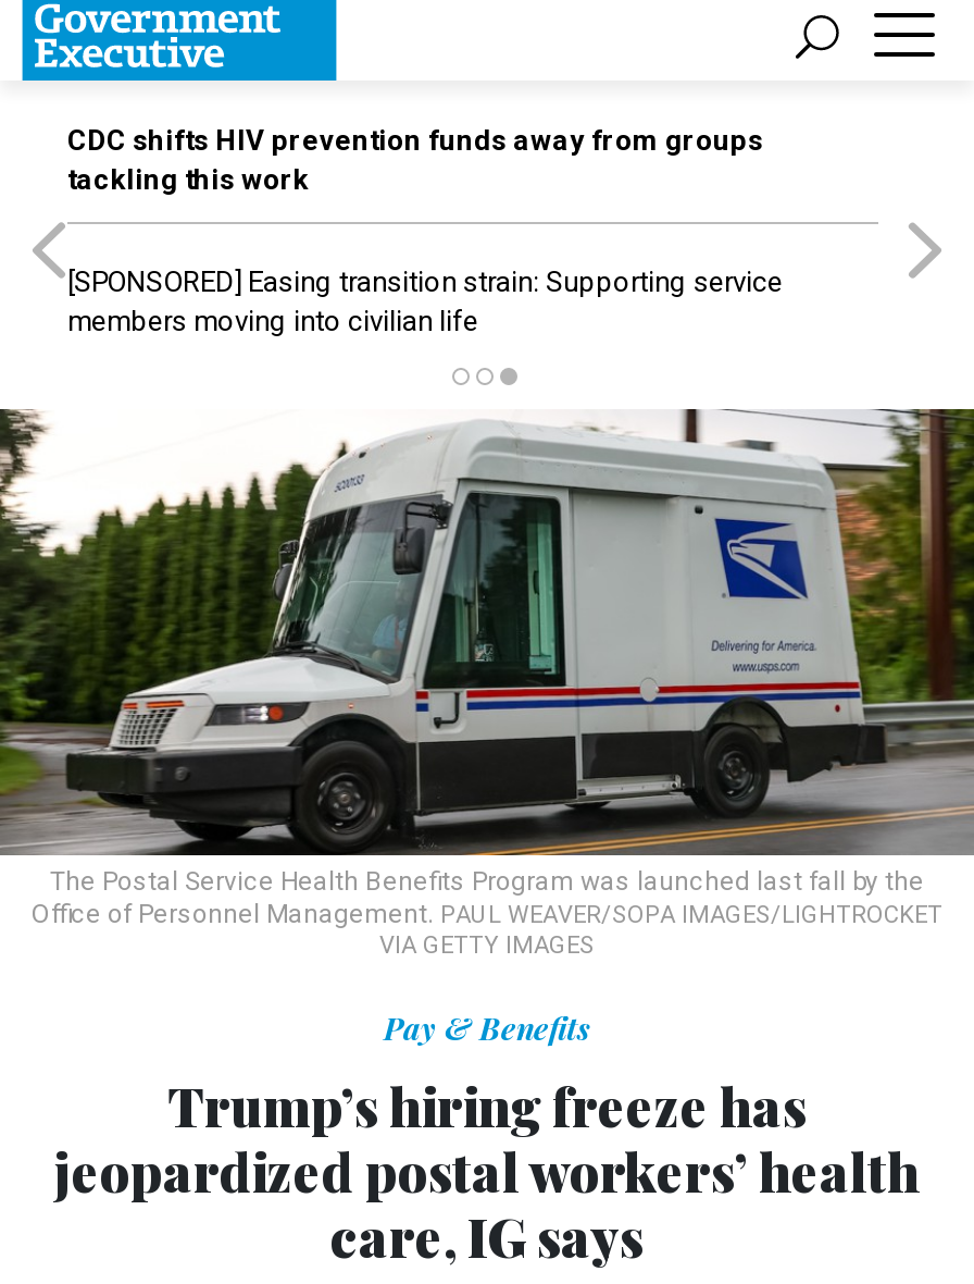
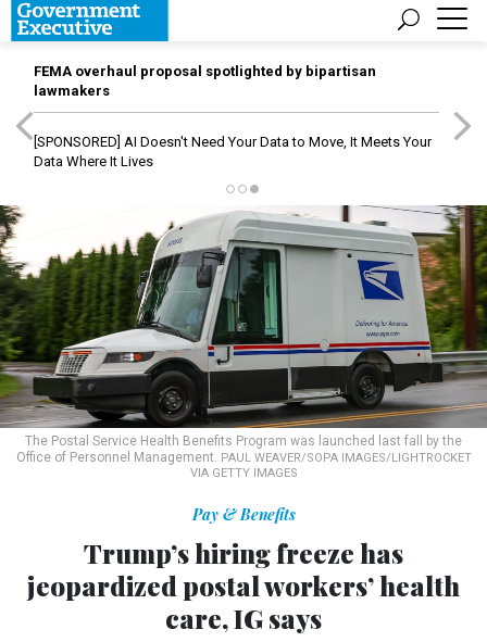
[67,124,763,196] CDC shifts HIV prevention funds away from groups | tackling this work -> [34,63,376,99] FEMA overhaul proposal spotlighted by bipartisan | lawmakers
[67,266,783,337] [SPONSORED] Easing transition strain: Supporting service | members moving into civilian life -> [34,134,432,169] [SPONSORED] AI Doesn't Need Your Data to Move, It Meets Your | Data Where It Lives

